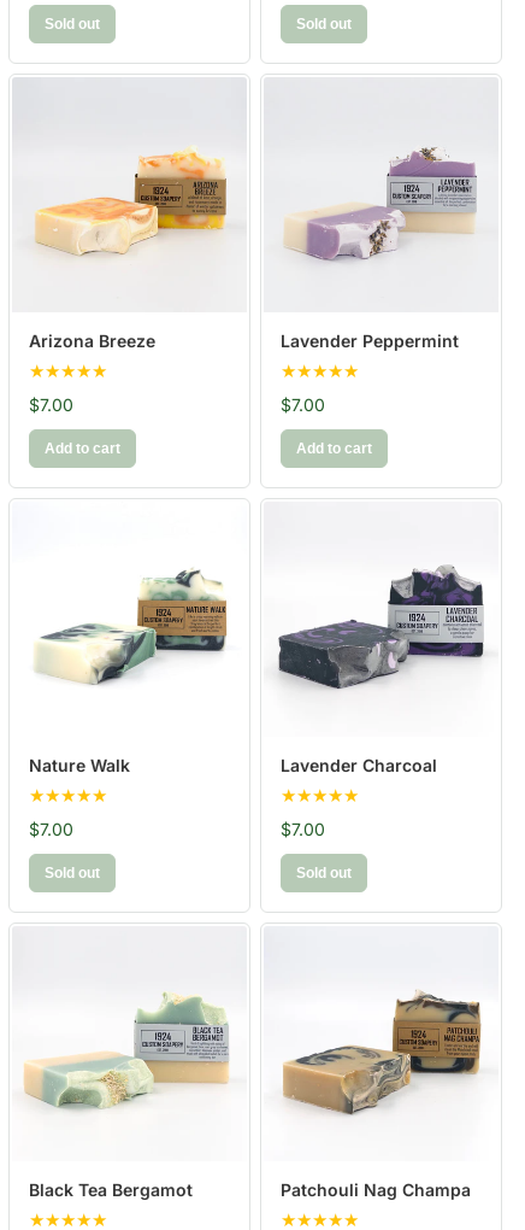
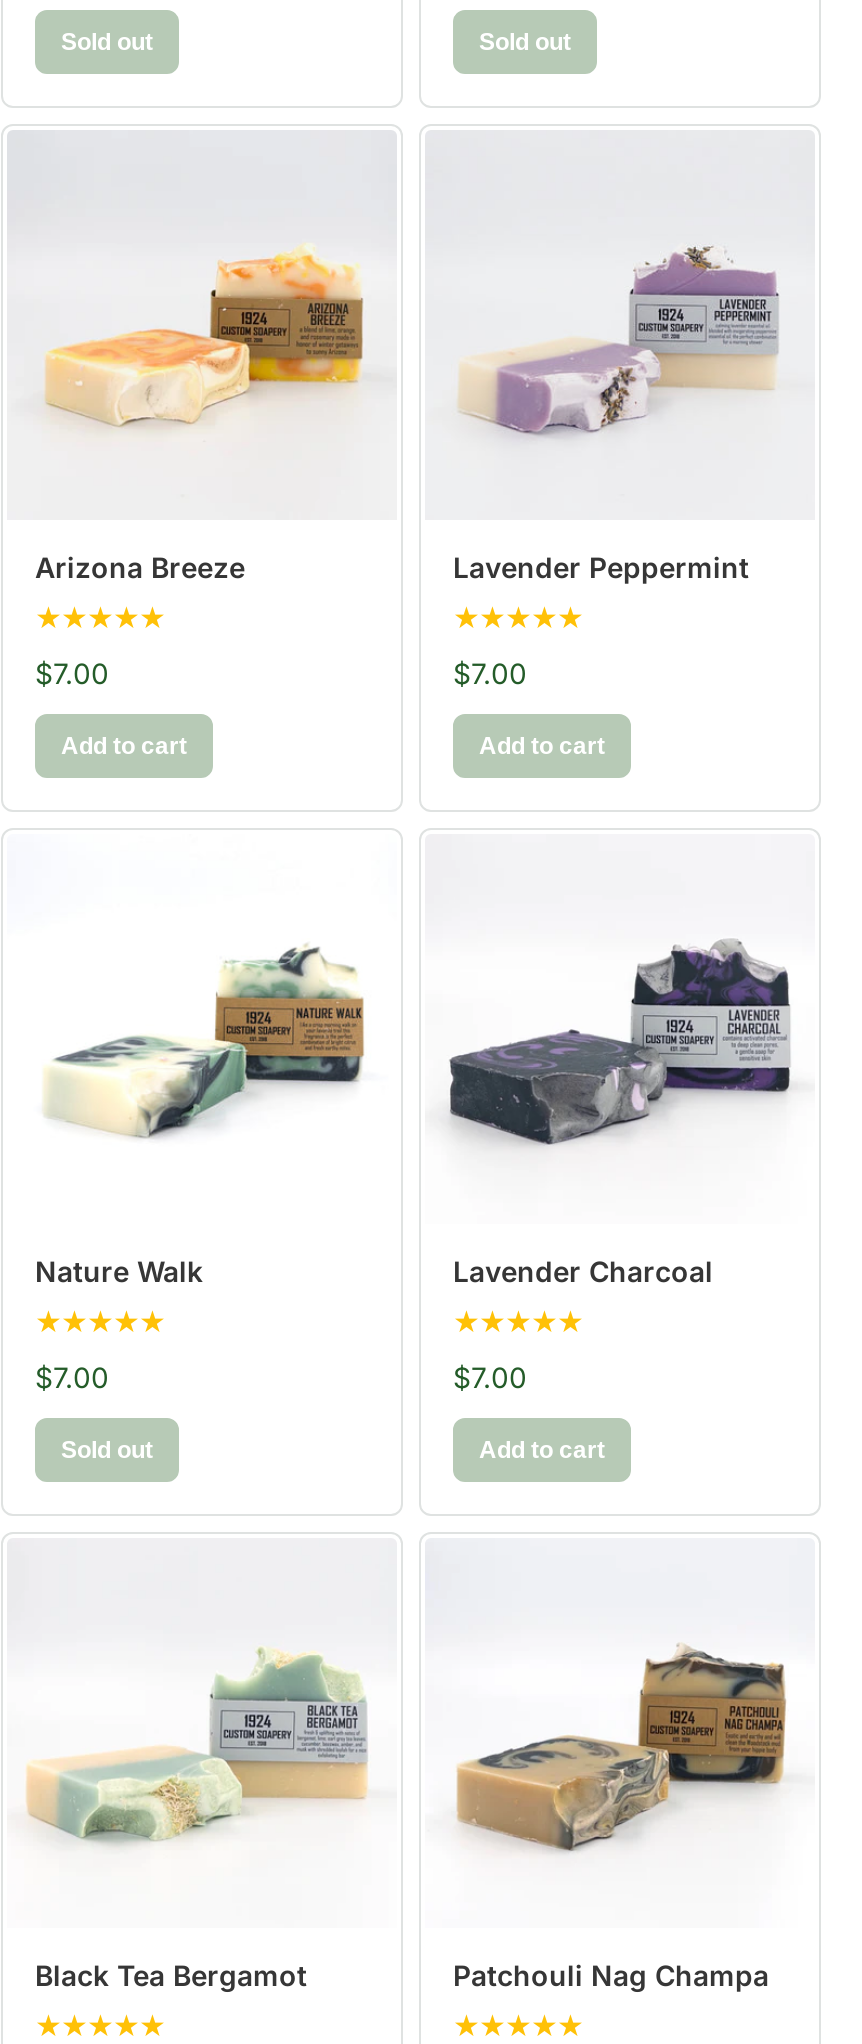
[296,865,352,881] Sold out -> [479,1436,605,1464] Add to cart

